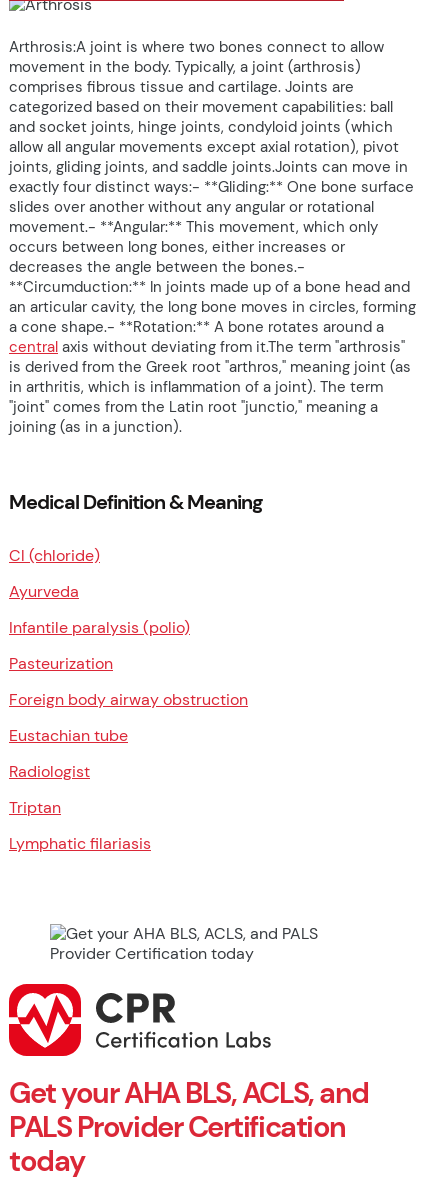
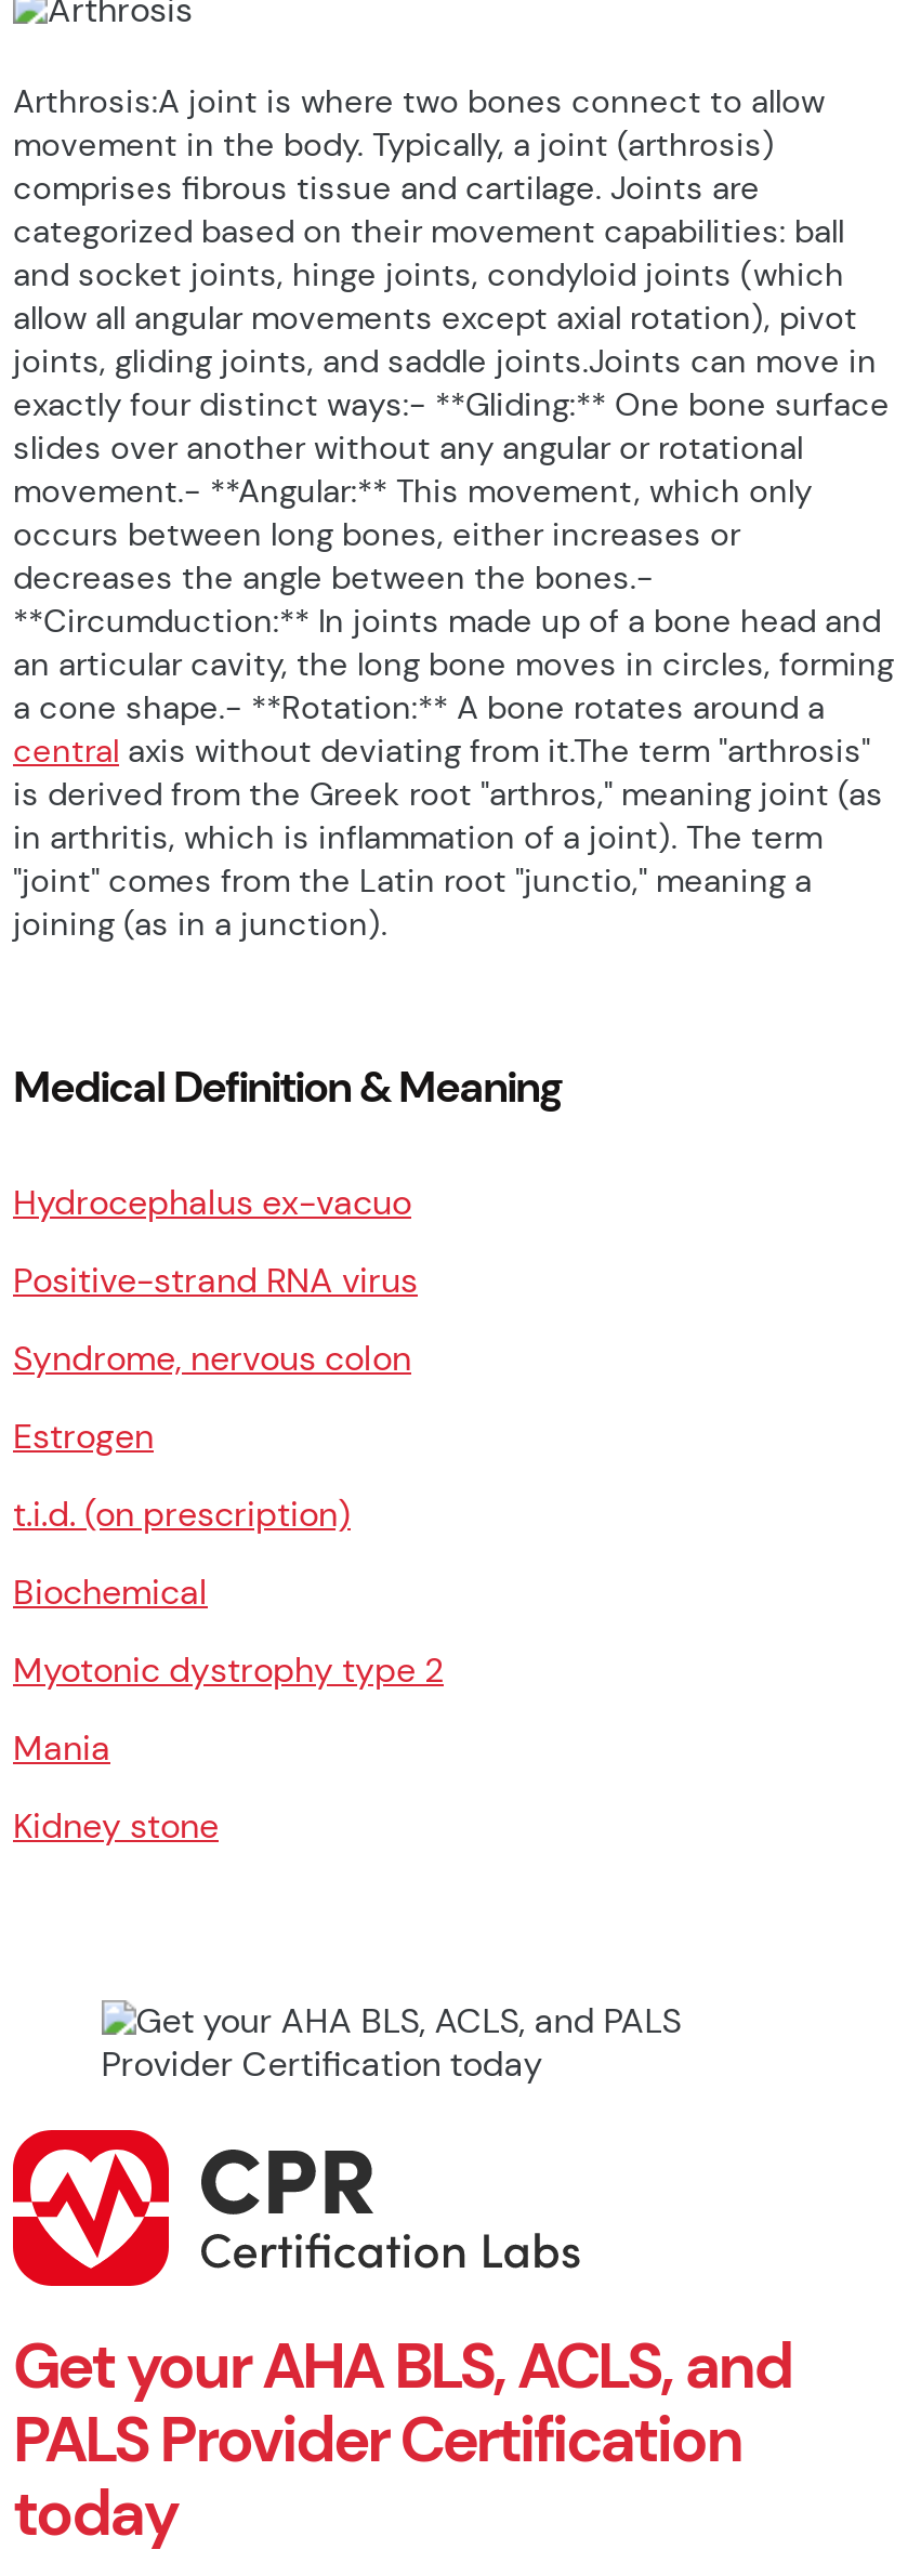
[9,545,100,566] Cl (chloride) -> [13,1180,411,1225] Hydrocephalus ex-vacuo
[9,581,79,602] Ayurveda -> [13,1258,418,1303] Positive-strand RNA virus
[9,617,190,638] Infantile paralysis (polio) -> [13,1336,411,1381] Syndrome, nervous colon
[9,653,113,674] Pasteurization -> [13,1414,154,1459] Estrogen
[9,689,248,710] Foreign body airway obstruction -> [13,1491,351,1537] t.i.d. (on prescription)
[9,725,128,746] Eustachian tube -> [13,1569,208,1615] Biochemical
[9,761,90,782] Radiologist -> [13,1647,444,1693] Myotonic dystrophy type 2
[9,797,61,818] Triptan -> [13,1725,110,1771] Mania
[9,833,151,854] Lymphatic filariasis -> [13,1803,219,1849] Kidney stone

